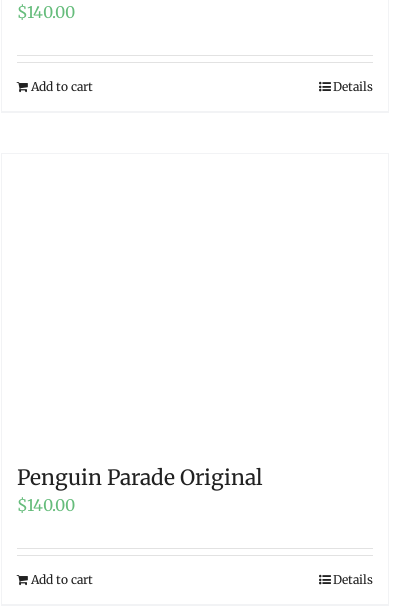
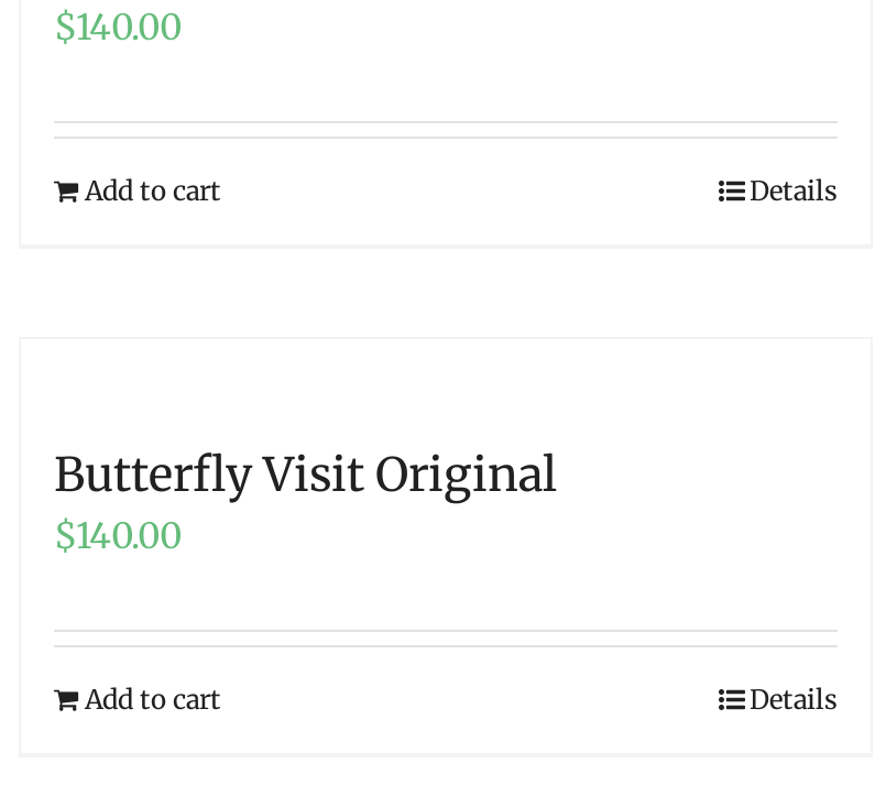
[17,463,263,490] Penguin Parade Original -> [54,445,558,504] Butterfly Visit Original

